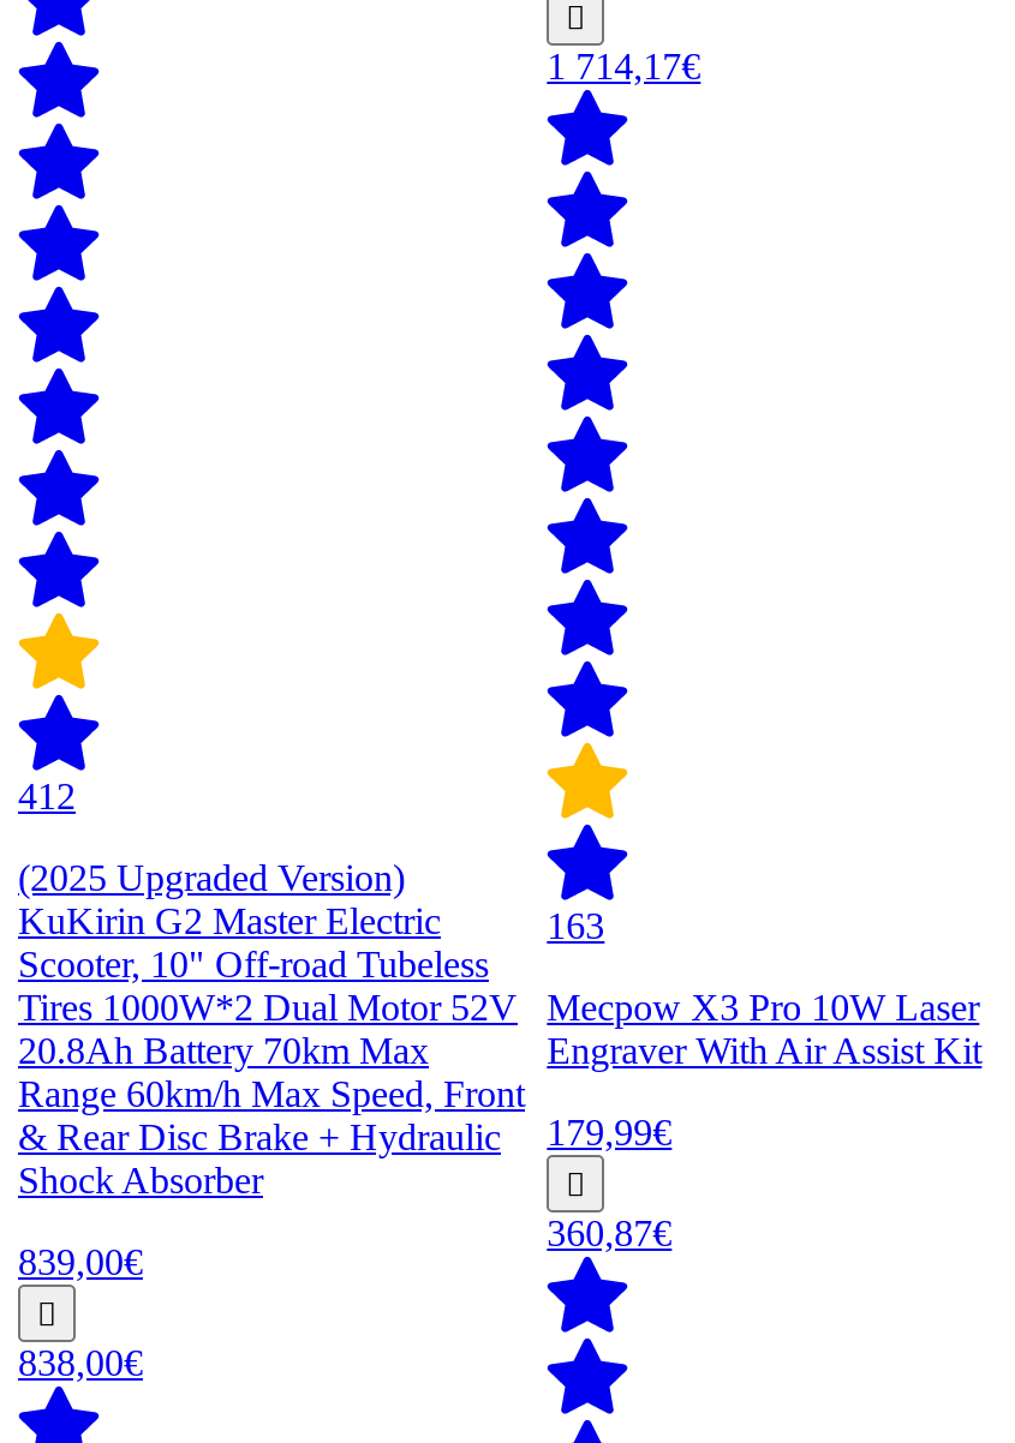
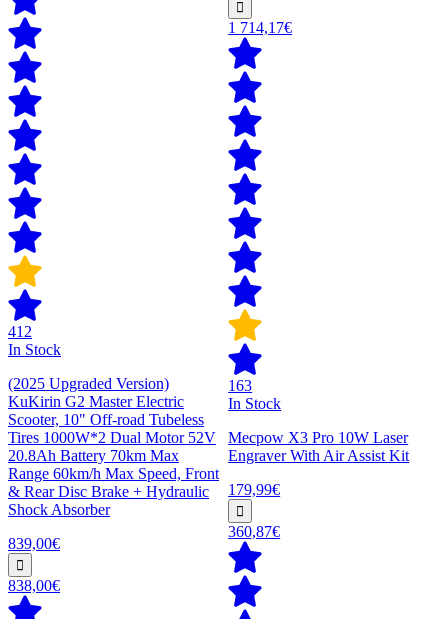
none -> [8,341,61,358] In Stock
none -> [228,395,281,412] In Stock

